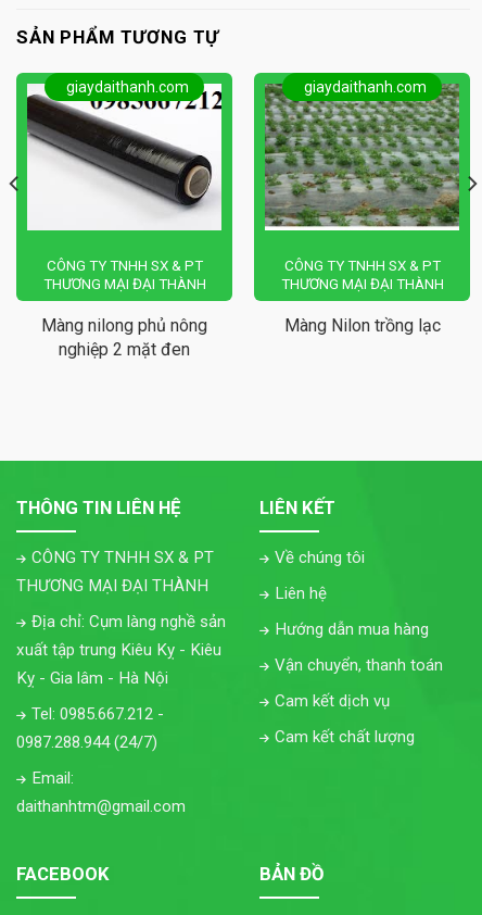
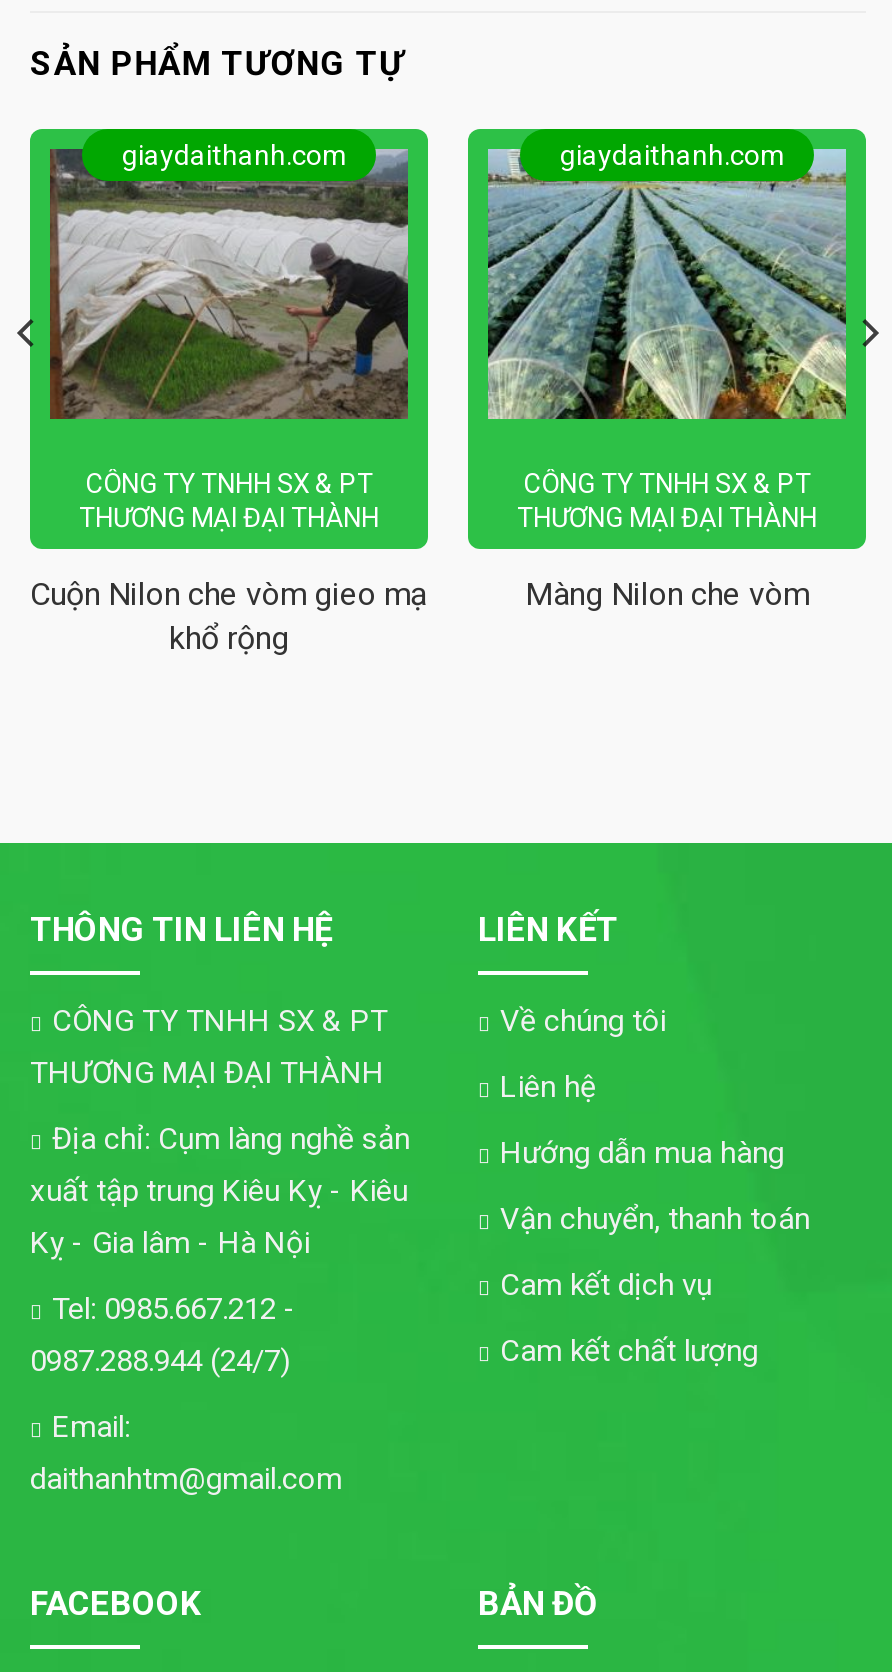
[26,83,223,231] [image] -> [48,147,410,421] [image]
[264,83,460,231] [image] -> [486,147,848,421] [image]
[41,315,207,359] Màng nilong phủ nông | nghiệp 2 mặt đen -> [30,575,428,657] Cuộn Nilon che vòm gieo mạ | khổ rộng
[284,315,440,336] Màng Nilon trồng lạc -> [525,575,809,613] Màng Nilon che vòm

